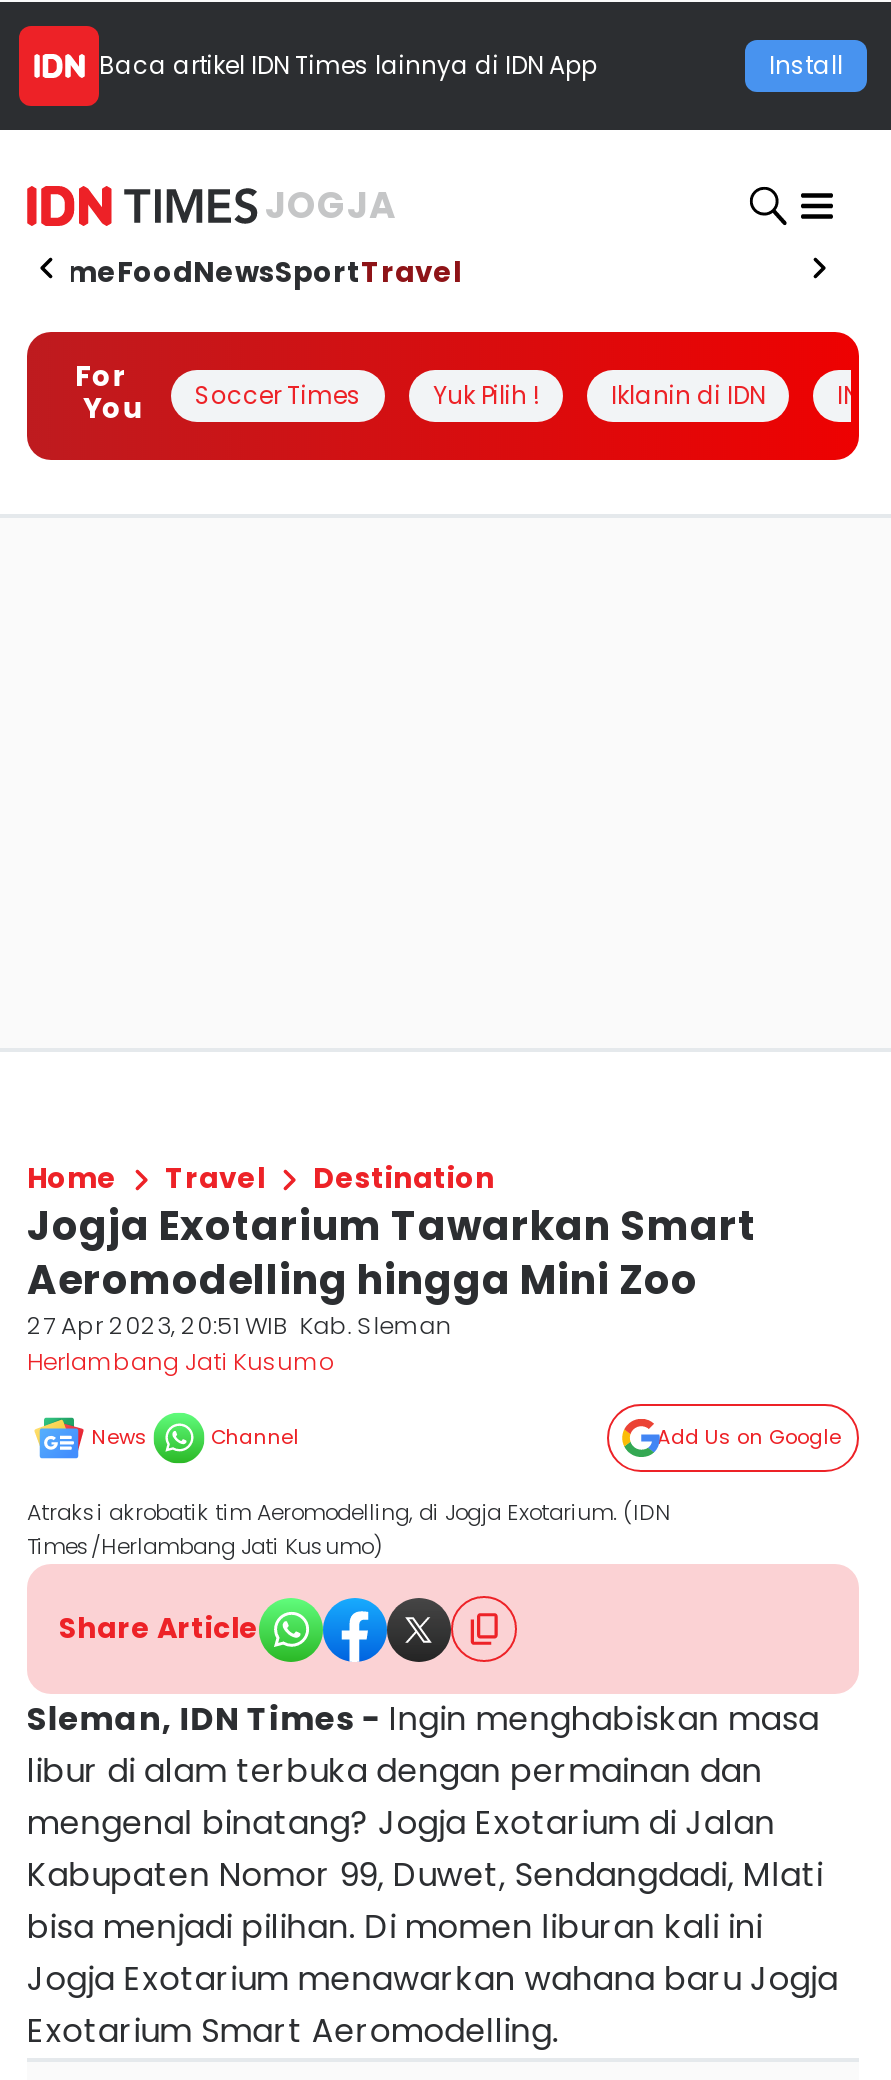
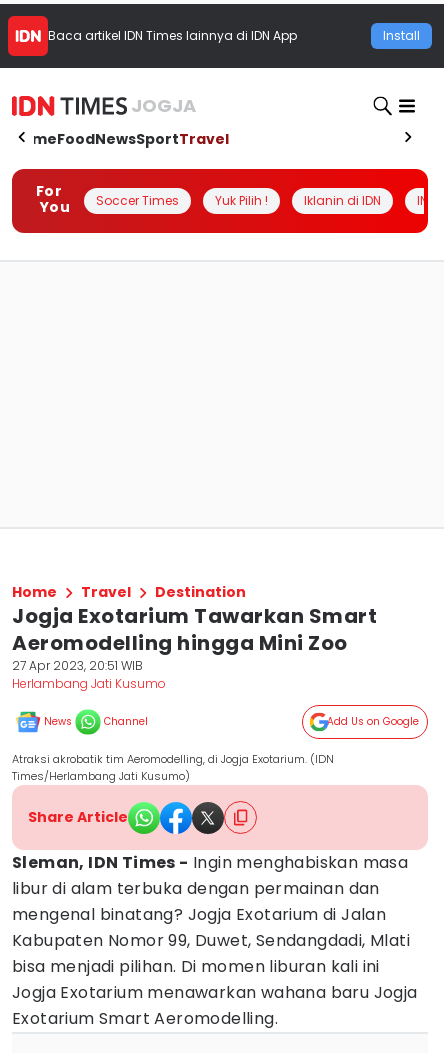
[27,1308,451,1342] 27 Apr 2023, 20:51 WIB Kab. Sleman -> [12,657,143,674] 27 Apr 2023, 20:51 WIB

